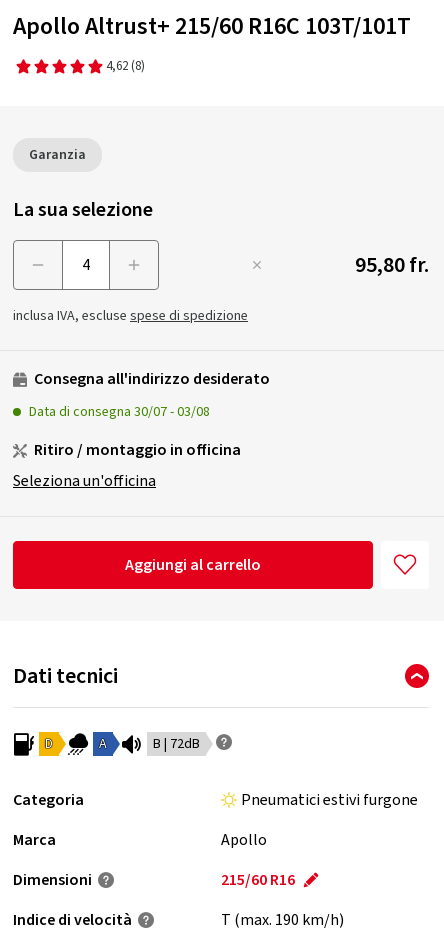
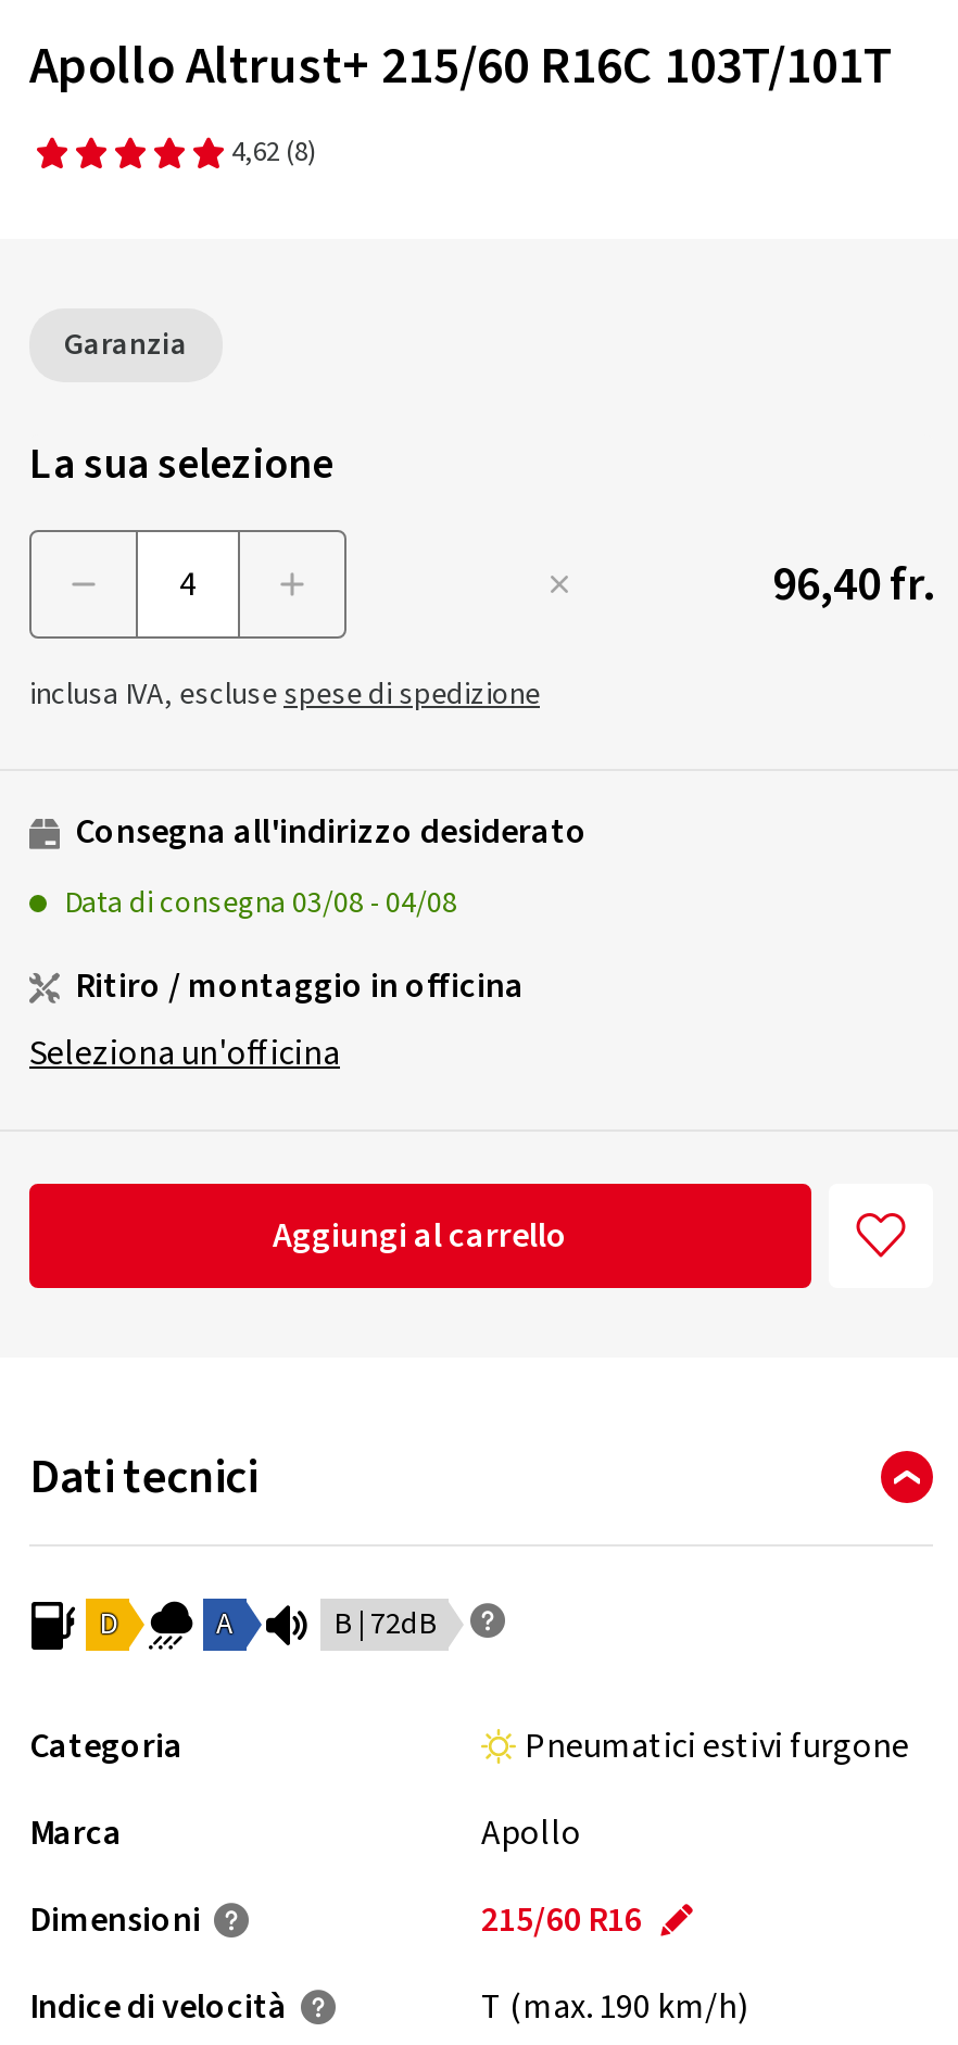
[355,249,429,281] 95,80 fr. -> [772,550,933,619] 96,40 fr.
[29,402,210,422] Data di consegna 30/07 - 03/08 -> [64,882,457,925] Data di consegna 03/08 - 04/08

